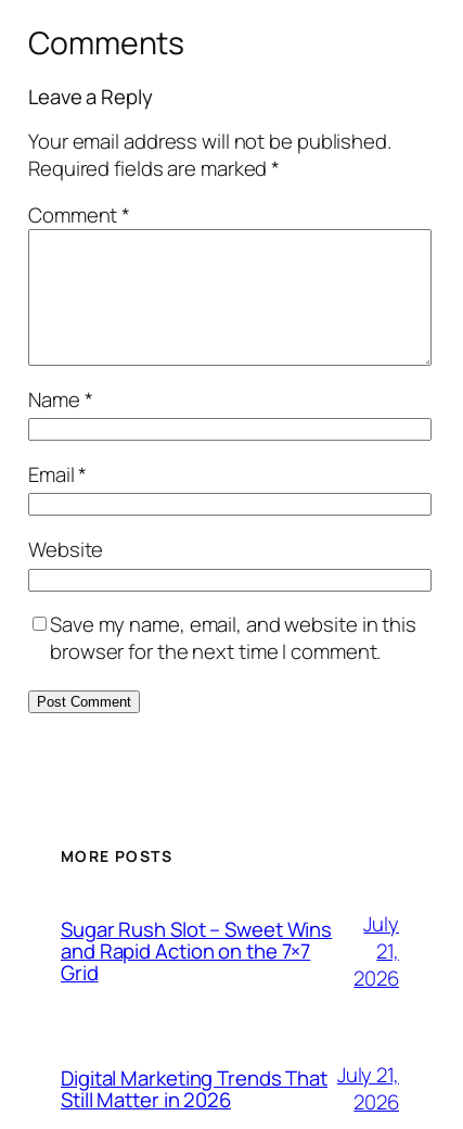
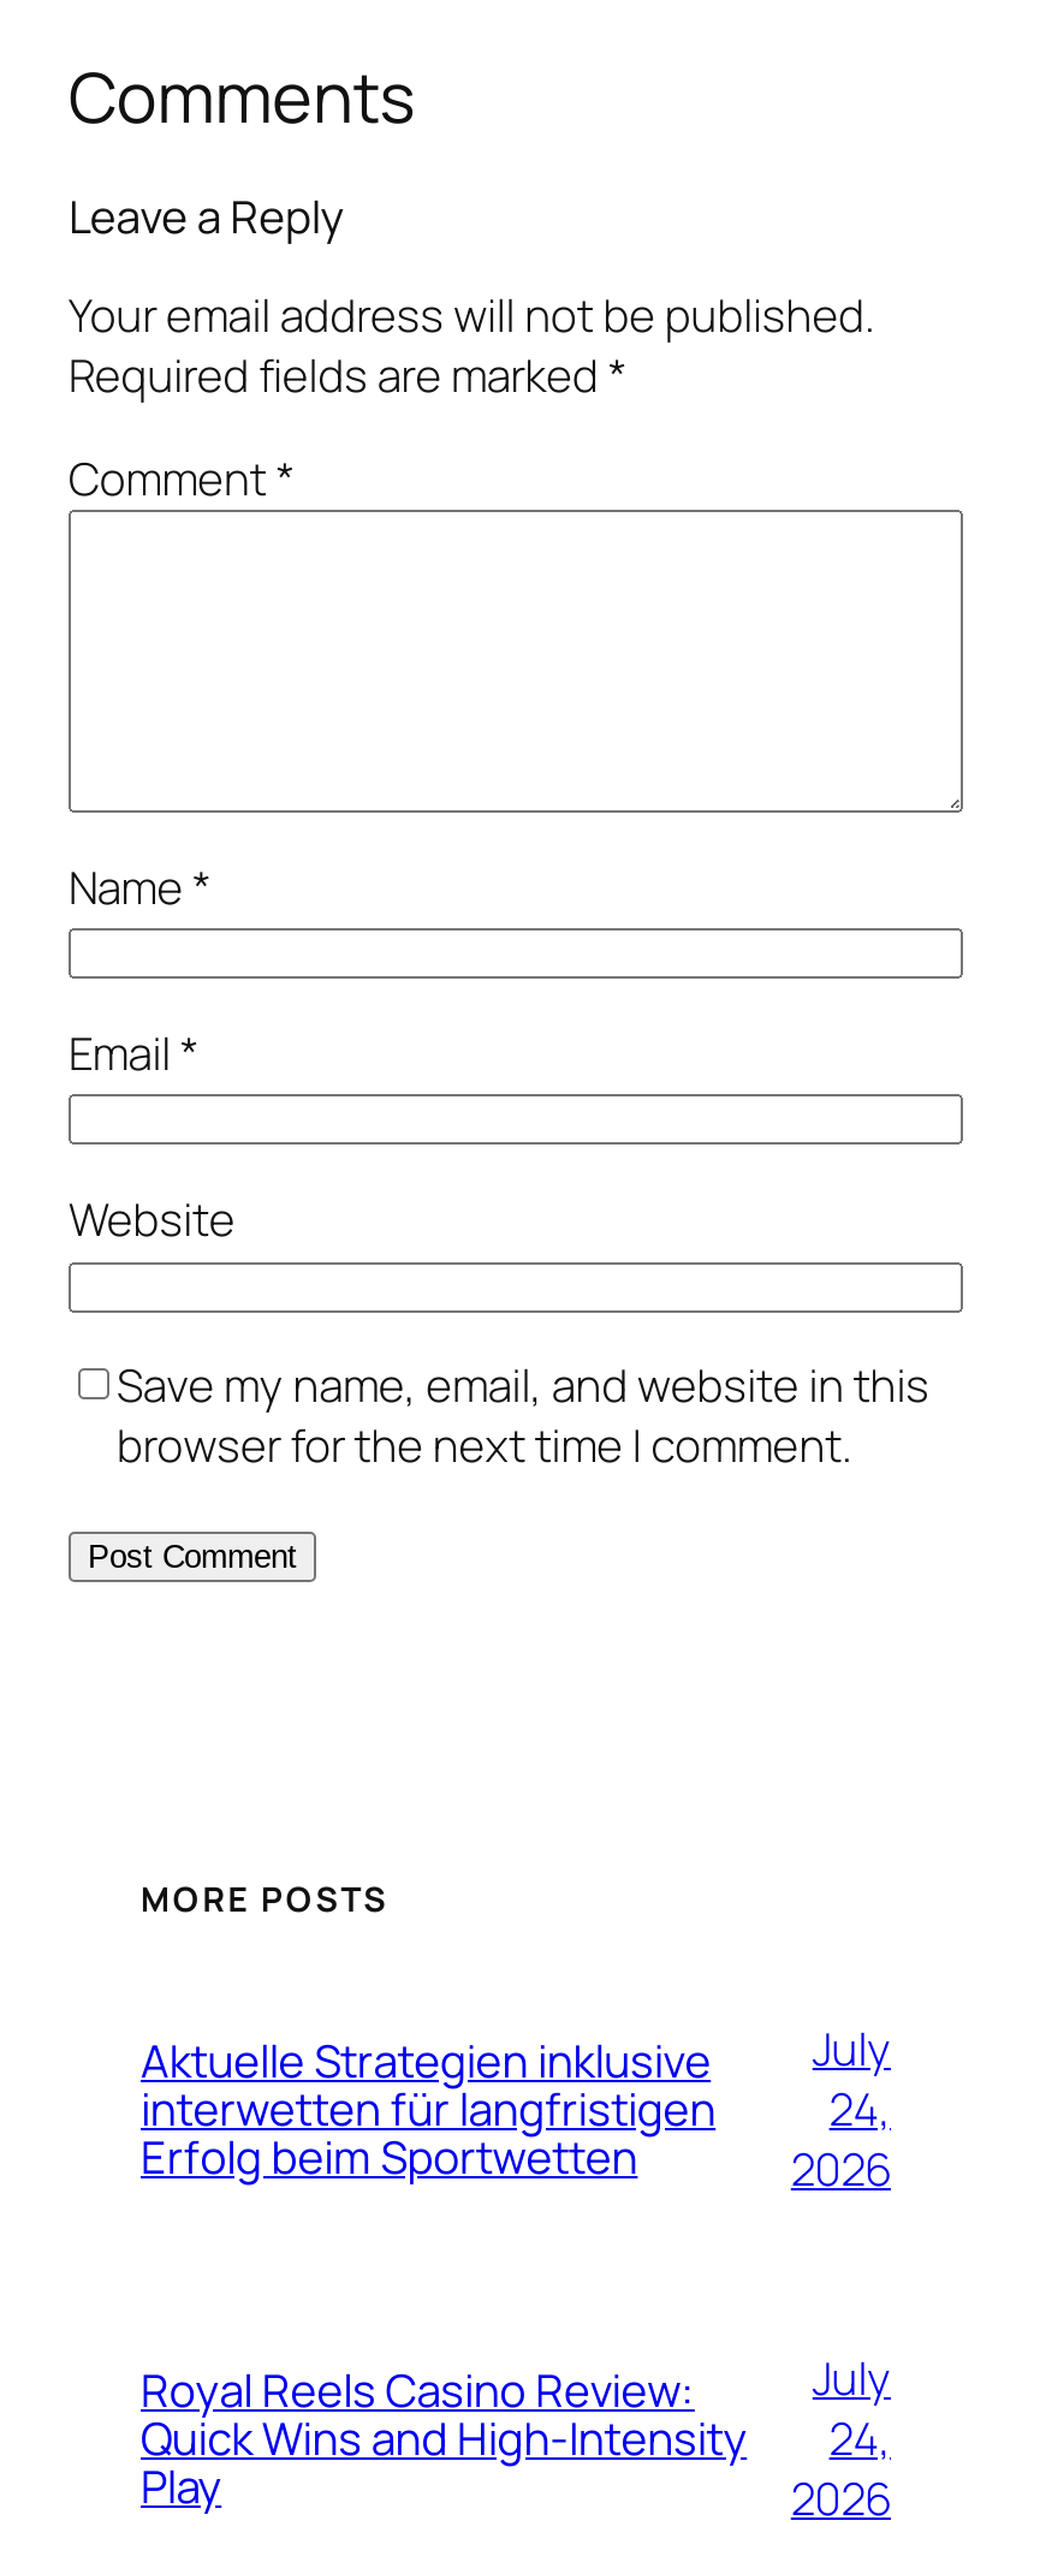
[61,915,332,987] Sugar Rush Slot – Sweet Wins | and Rapid Action on the 7×7 | Grid -> [141,2029,716,2188] Aktuelle Strategien inklusive | interwetten für langfristigen | Erfolg beim Sportwetten
[377,936,399,965] 21, -> [829,2076,891,2139] 24,
[61,1064,328,1114] Digital Marketing Trends That | Still Matter in 2026 -> [141,2359,747,2517] Royal Reels Casino Review: | Quick Wins and High‑Intensity | Play
[337,1061,399,1089] July 21, -> [813,2346,891,2468] July | 24,

